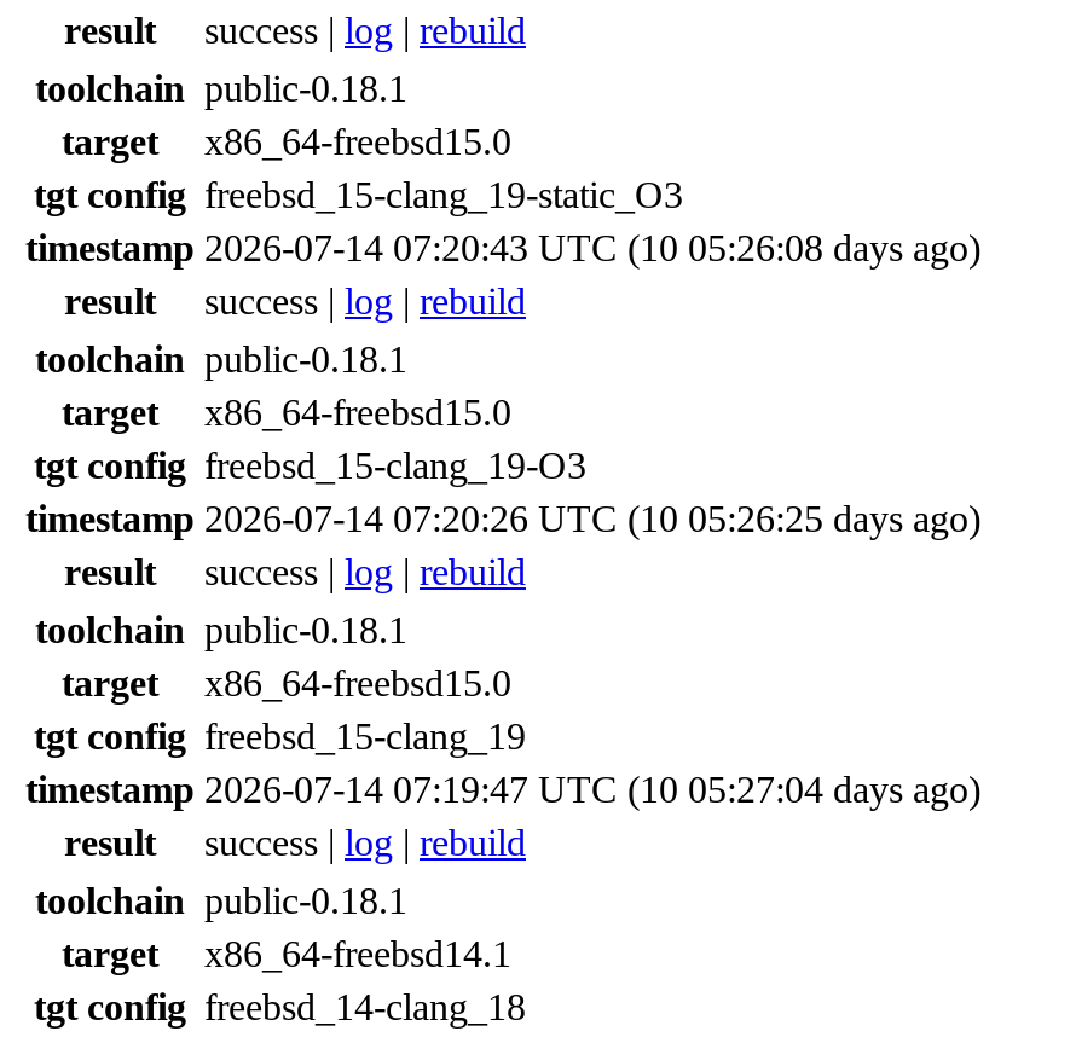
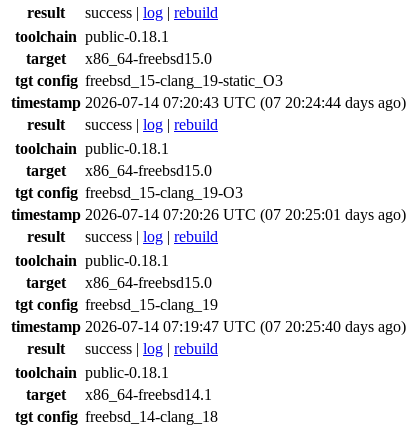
[25,227,980,268] timestamp 2026-07-14 07:20:43 UTC (10 05:26:08 days ago) -> [11,94,406,111] timestamp 2026-07-14 07:20:43 UTC (07 20:24:44 days ago)
[25,498,980,539] timestamp 2026-07-14 07:20:26 UTC (10 05:26:25 days ago) -> [11,206,406,223] timestamp 2026-07-14 07:20:26 UTC (07 20:25:01 days ago)
[25,769,980,810] timestamp 2026-07-14 07:19:47 UTC (10 05:27:04 days ago) -> [11,318,406,335] timestamp 2026-07-14 07:19:47 UTC (07 20:25:40 days ago)

